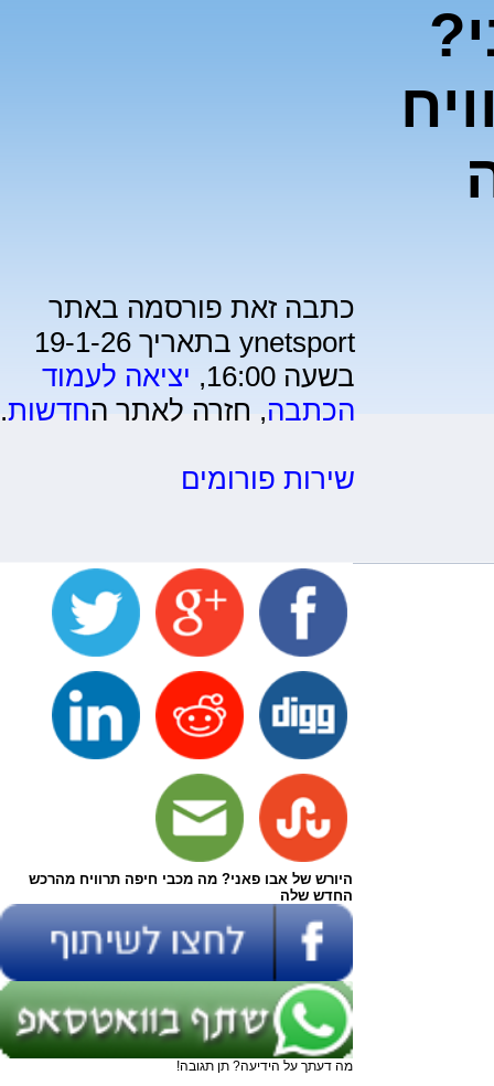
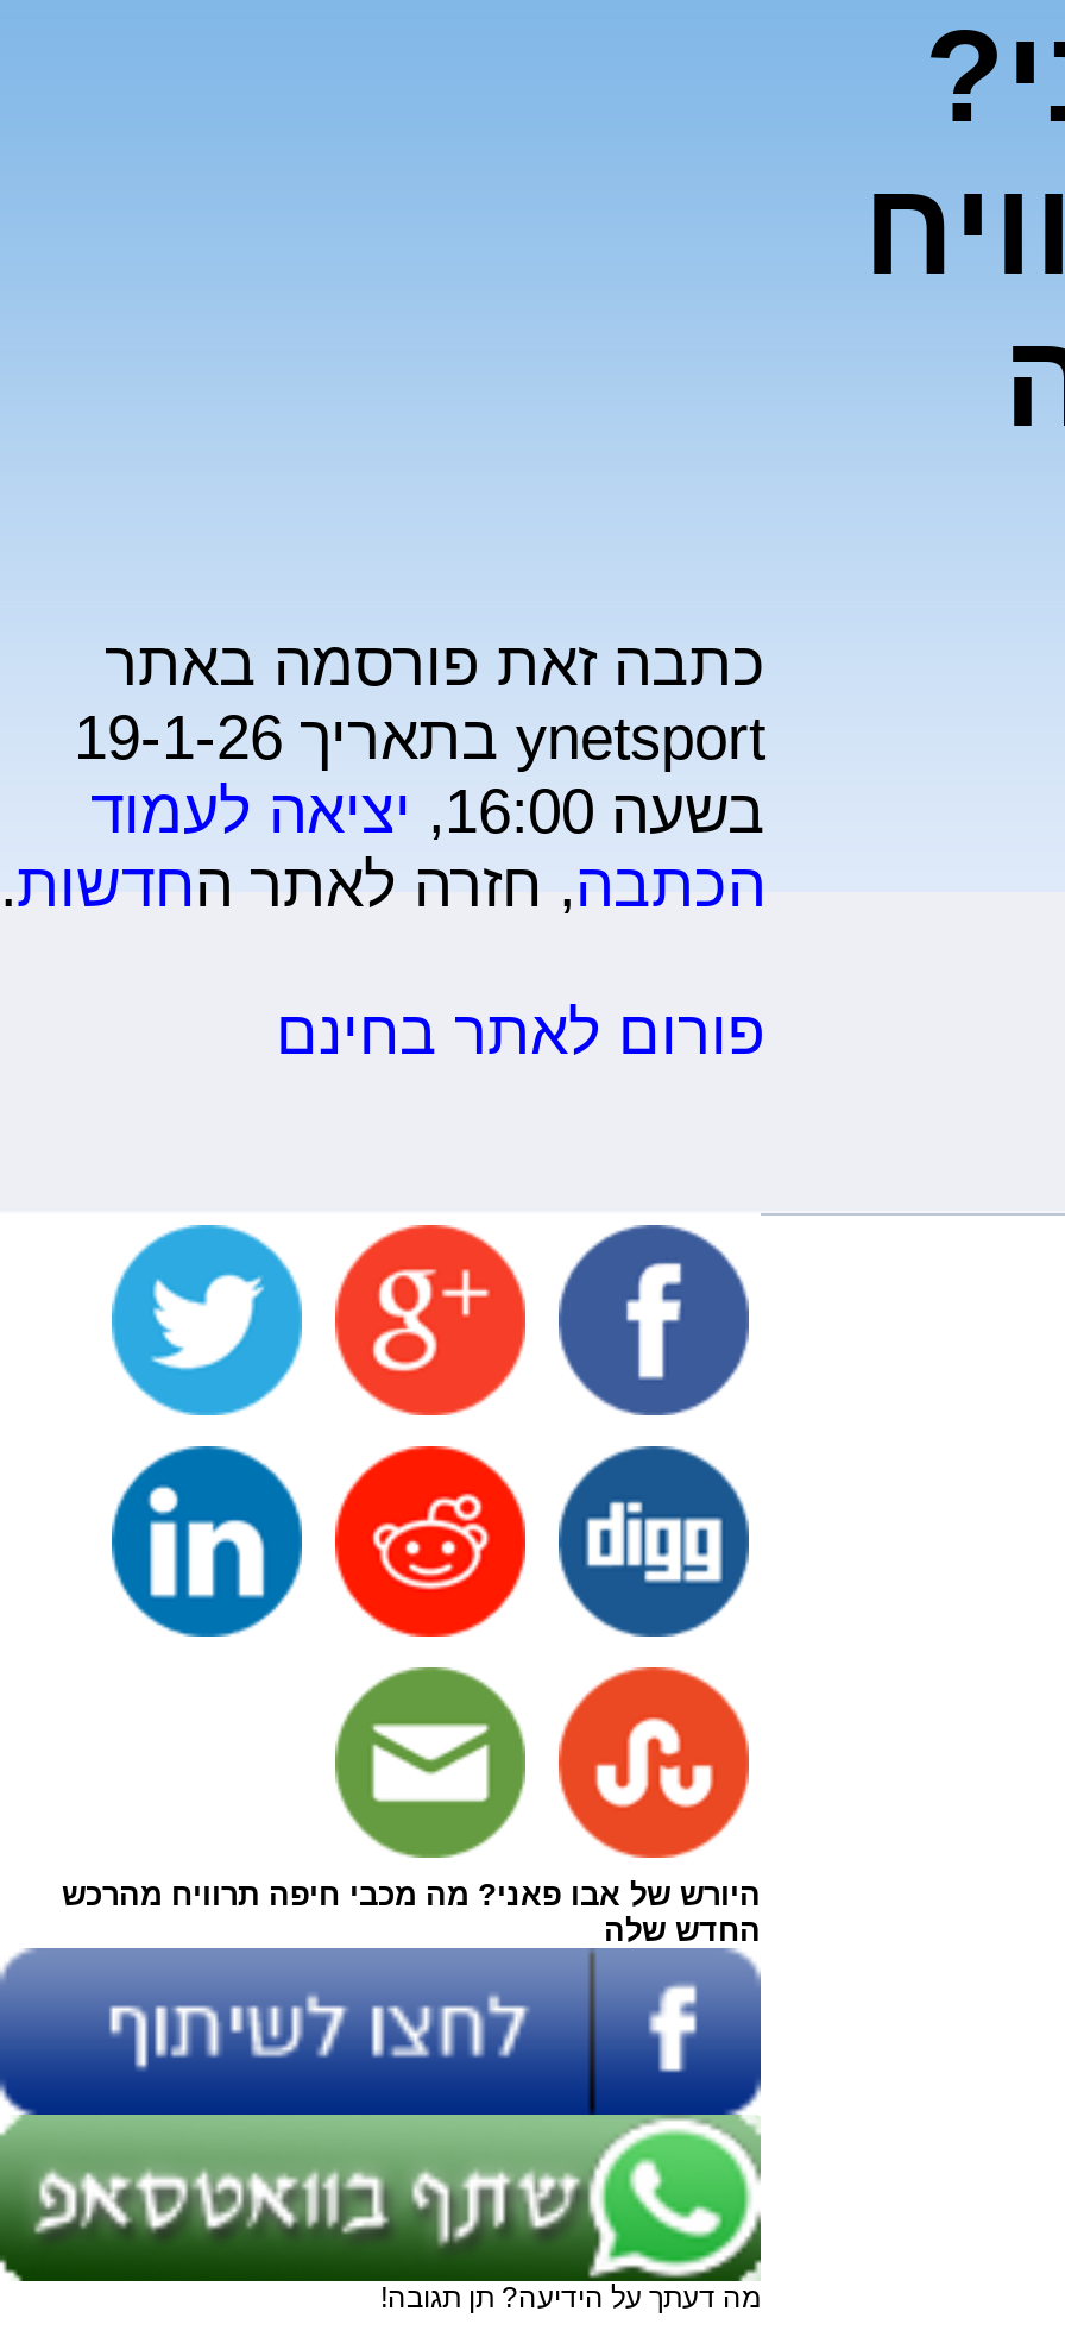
[181,462,355,496] שירות פורומים -> [276,997,765,1068] פורום לאתר בחינם

